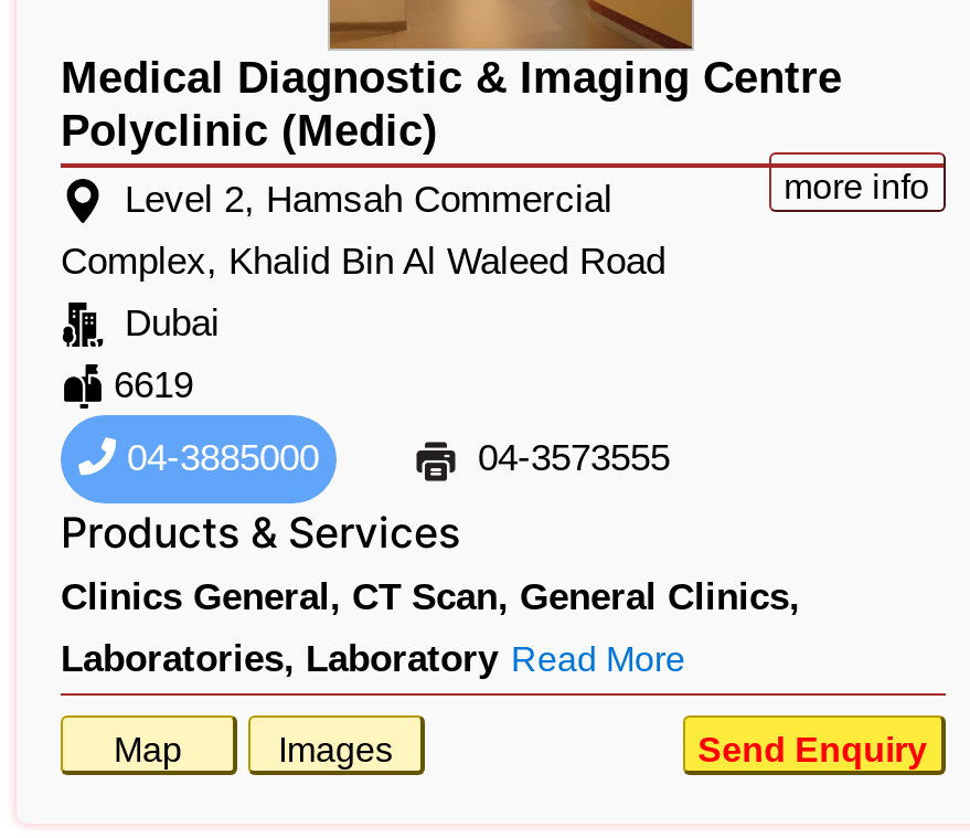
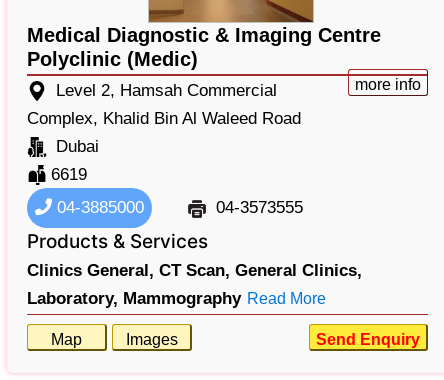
[61,638,685,680] Laboratories, Laboratory Read More -> [27,289,326,308] Laboratory, Mammography Read More

